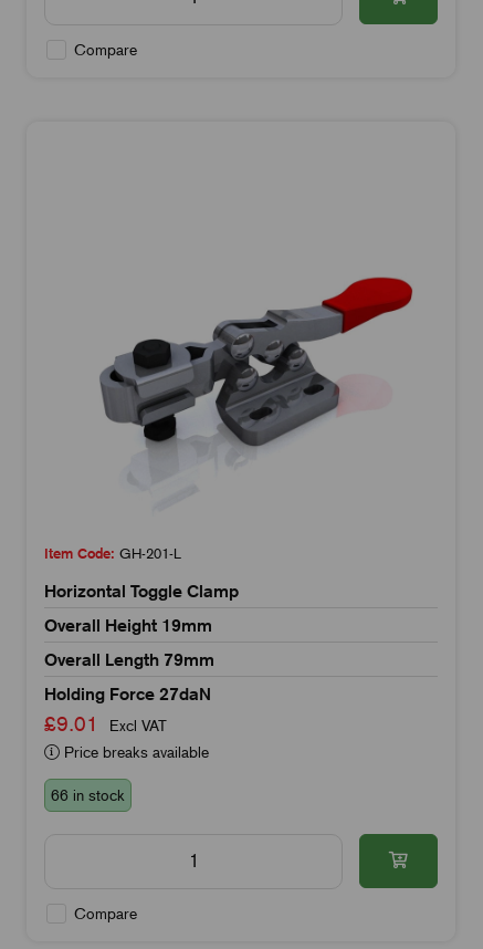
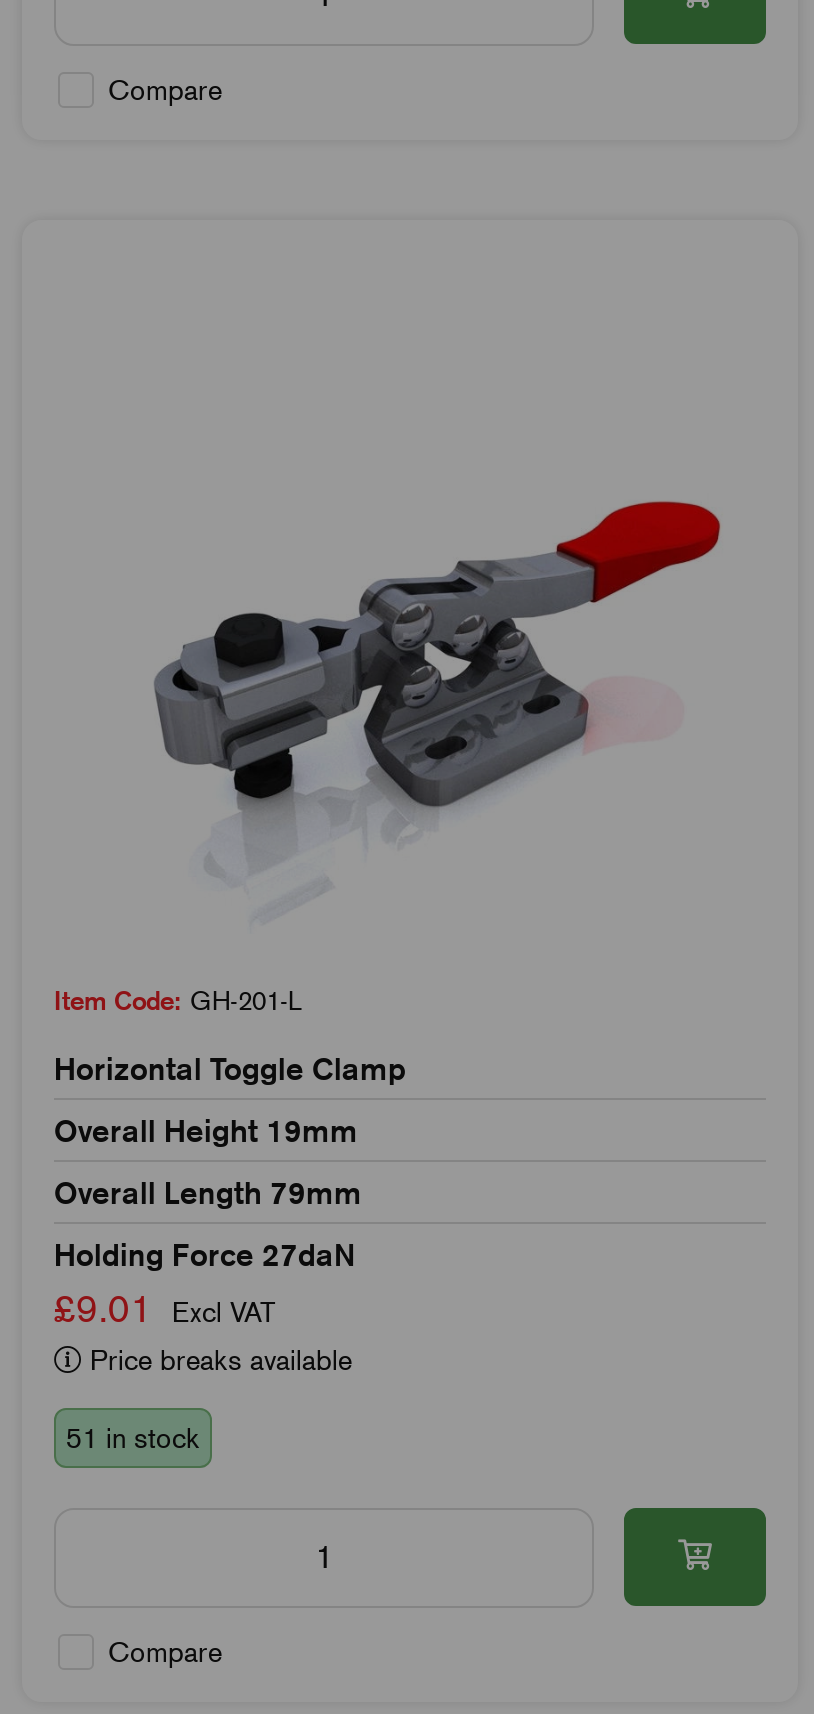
[51,786,125,804] 66 in stock -> [66,1422,200,1454] 51 in stock

